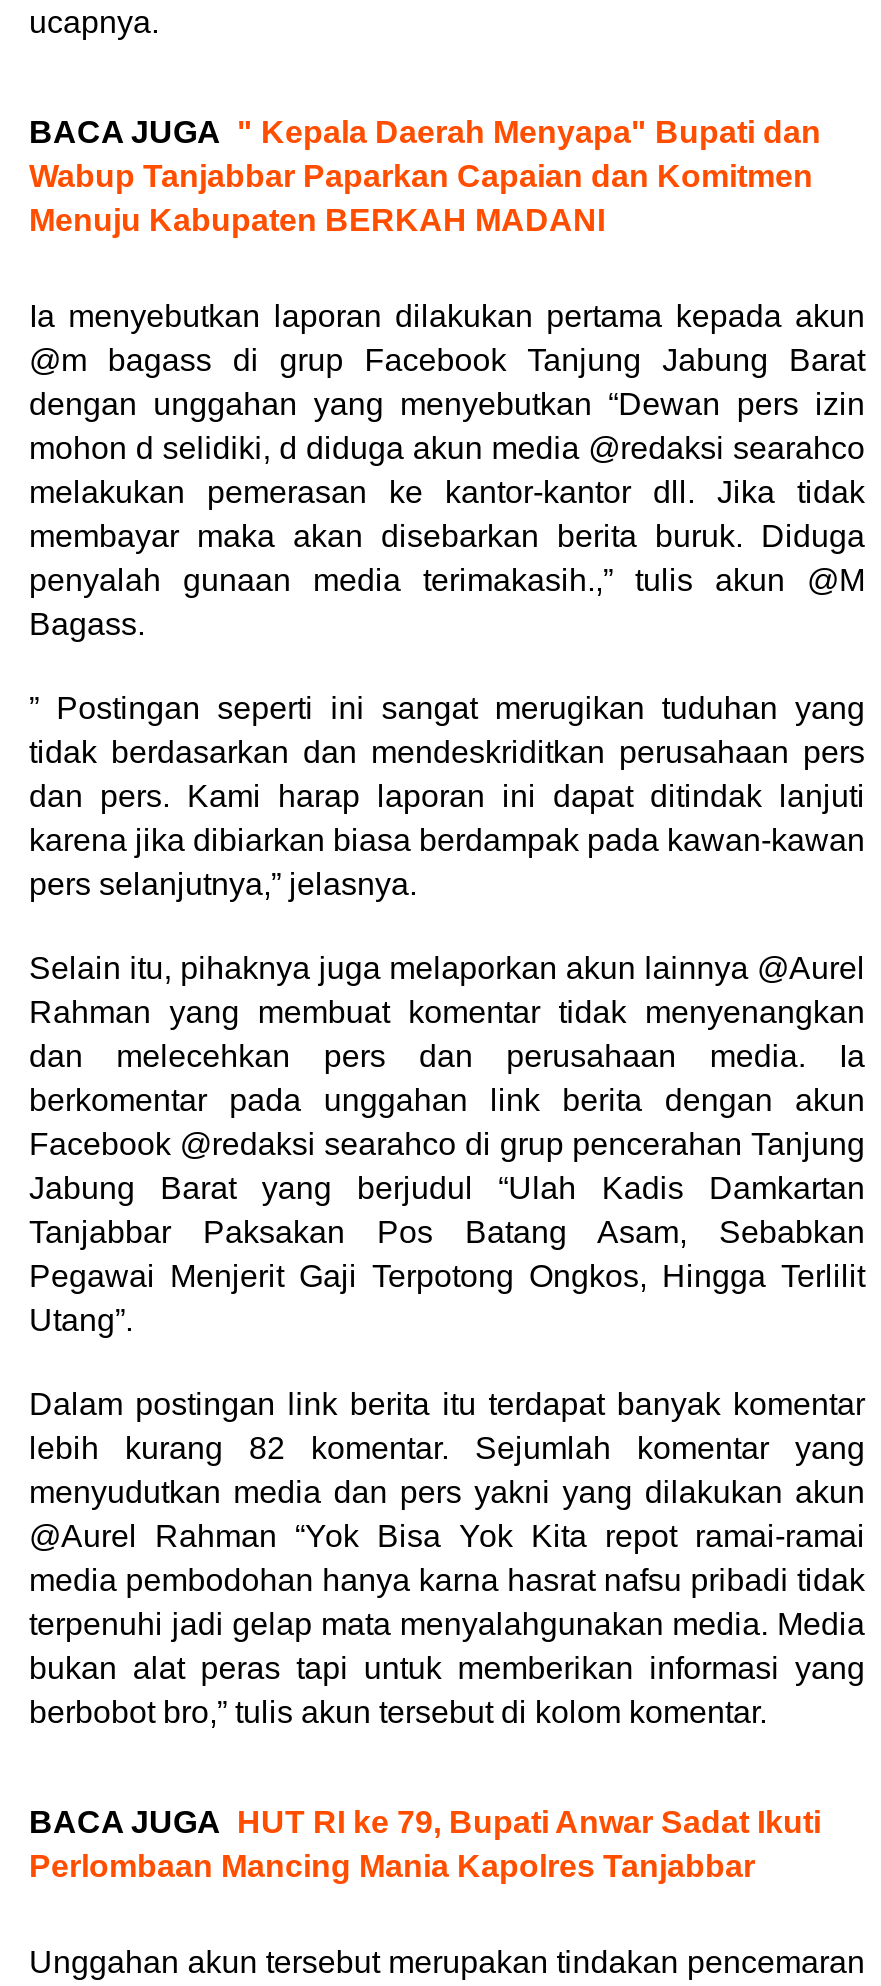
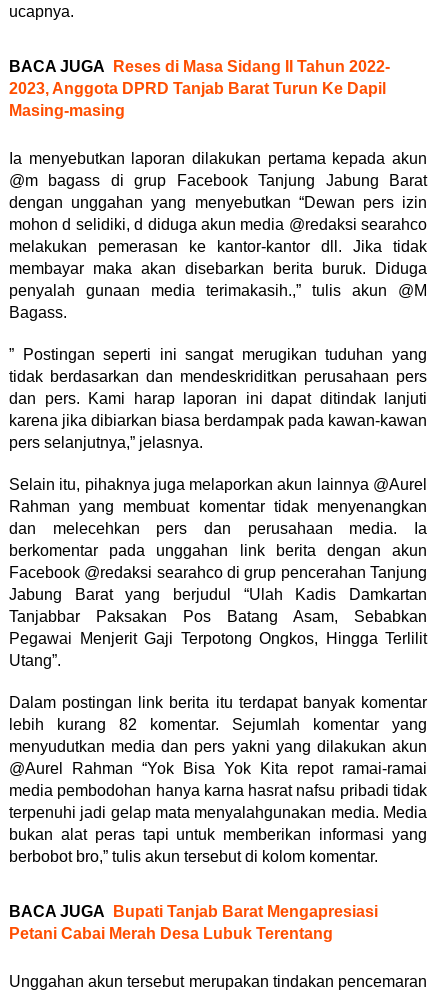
[29,115,821,237] BACA JUGA " Kepala Daerah Menyapa" Bupati dan | Wabup Tanjabbar Paparkan Capaian dan Komitmen | Menuju Kabupaten BERKAH MADANI -> [9,58,390,119] BACA JUGA Reses di Masa Sidang II Tahun 2022- | 2023, Anggota DPRD Tanjab Barat Turun Ke Dapil | Masing-masing
[29,1805,821,1883] BACA JUGA HUT RI ke 79, Bupati Anwar Sadat Ikuti | Perlombaan Mancing Mania Kapolres Tanjabbar -> [9,903,378,942] BACA JUGA Bupati Tanjab Barat Mengapresiasi | Petani Cabai Merah Desa Lubuk Terentang

